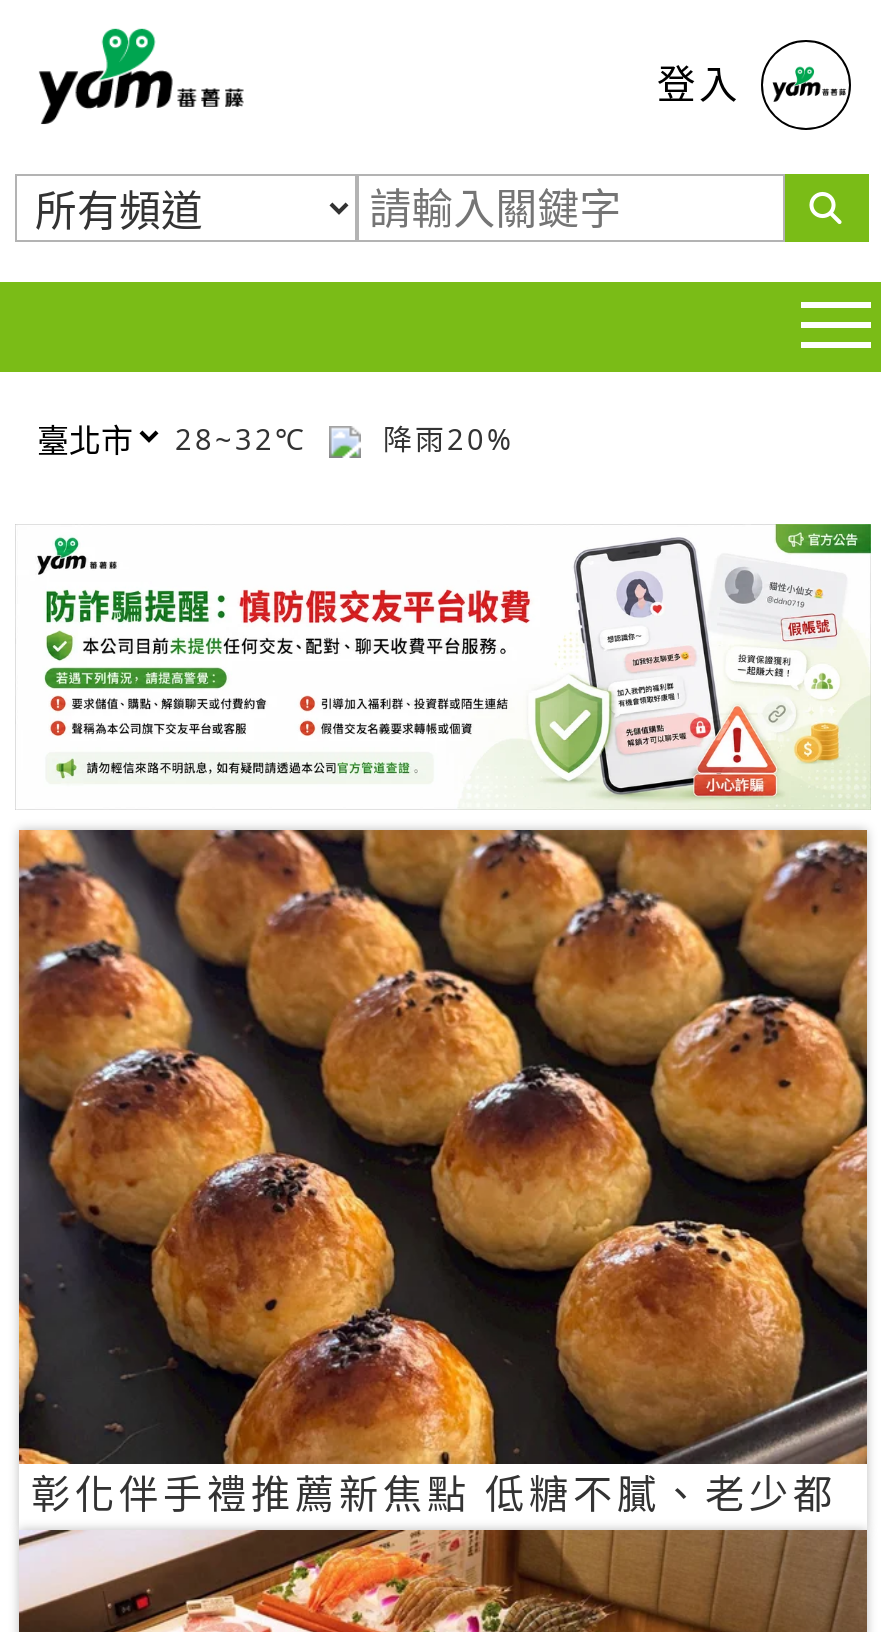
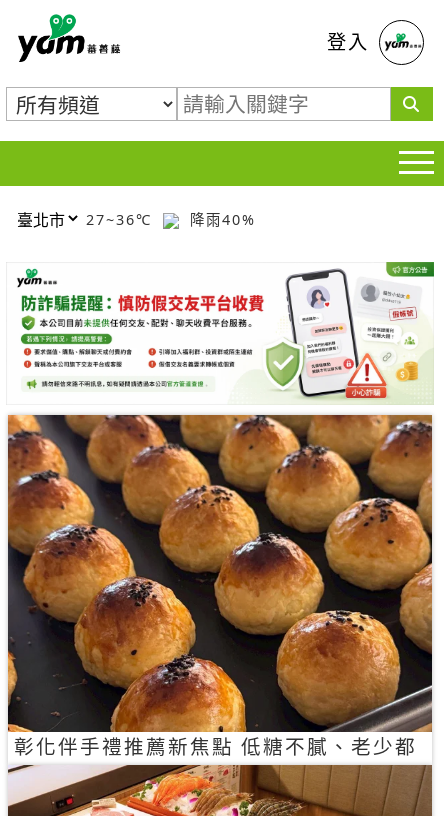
[175,419,319,457] 28~32℃ -> [86,209,158,228] 27~36℃
[371,419,515,457] 降雨20% -> [184,209,256,228] 降雨40%

